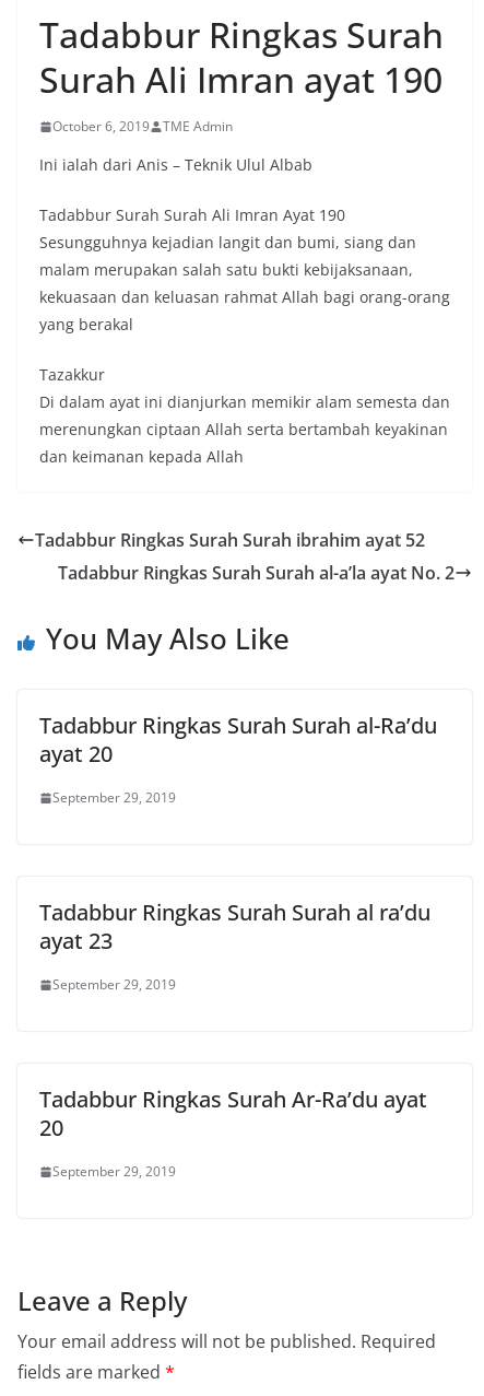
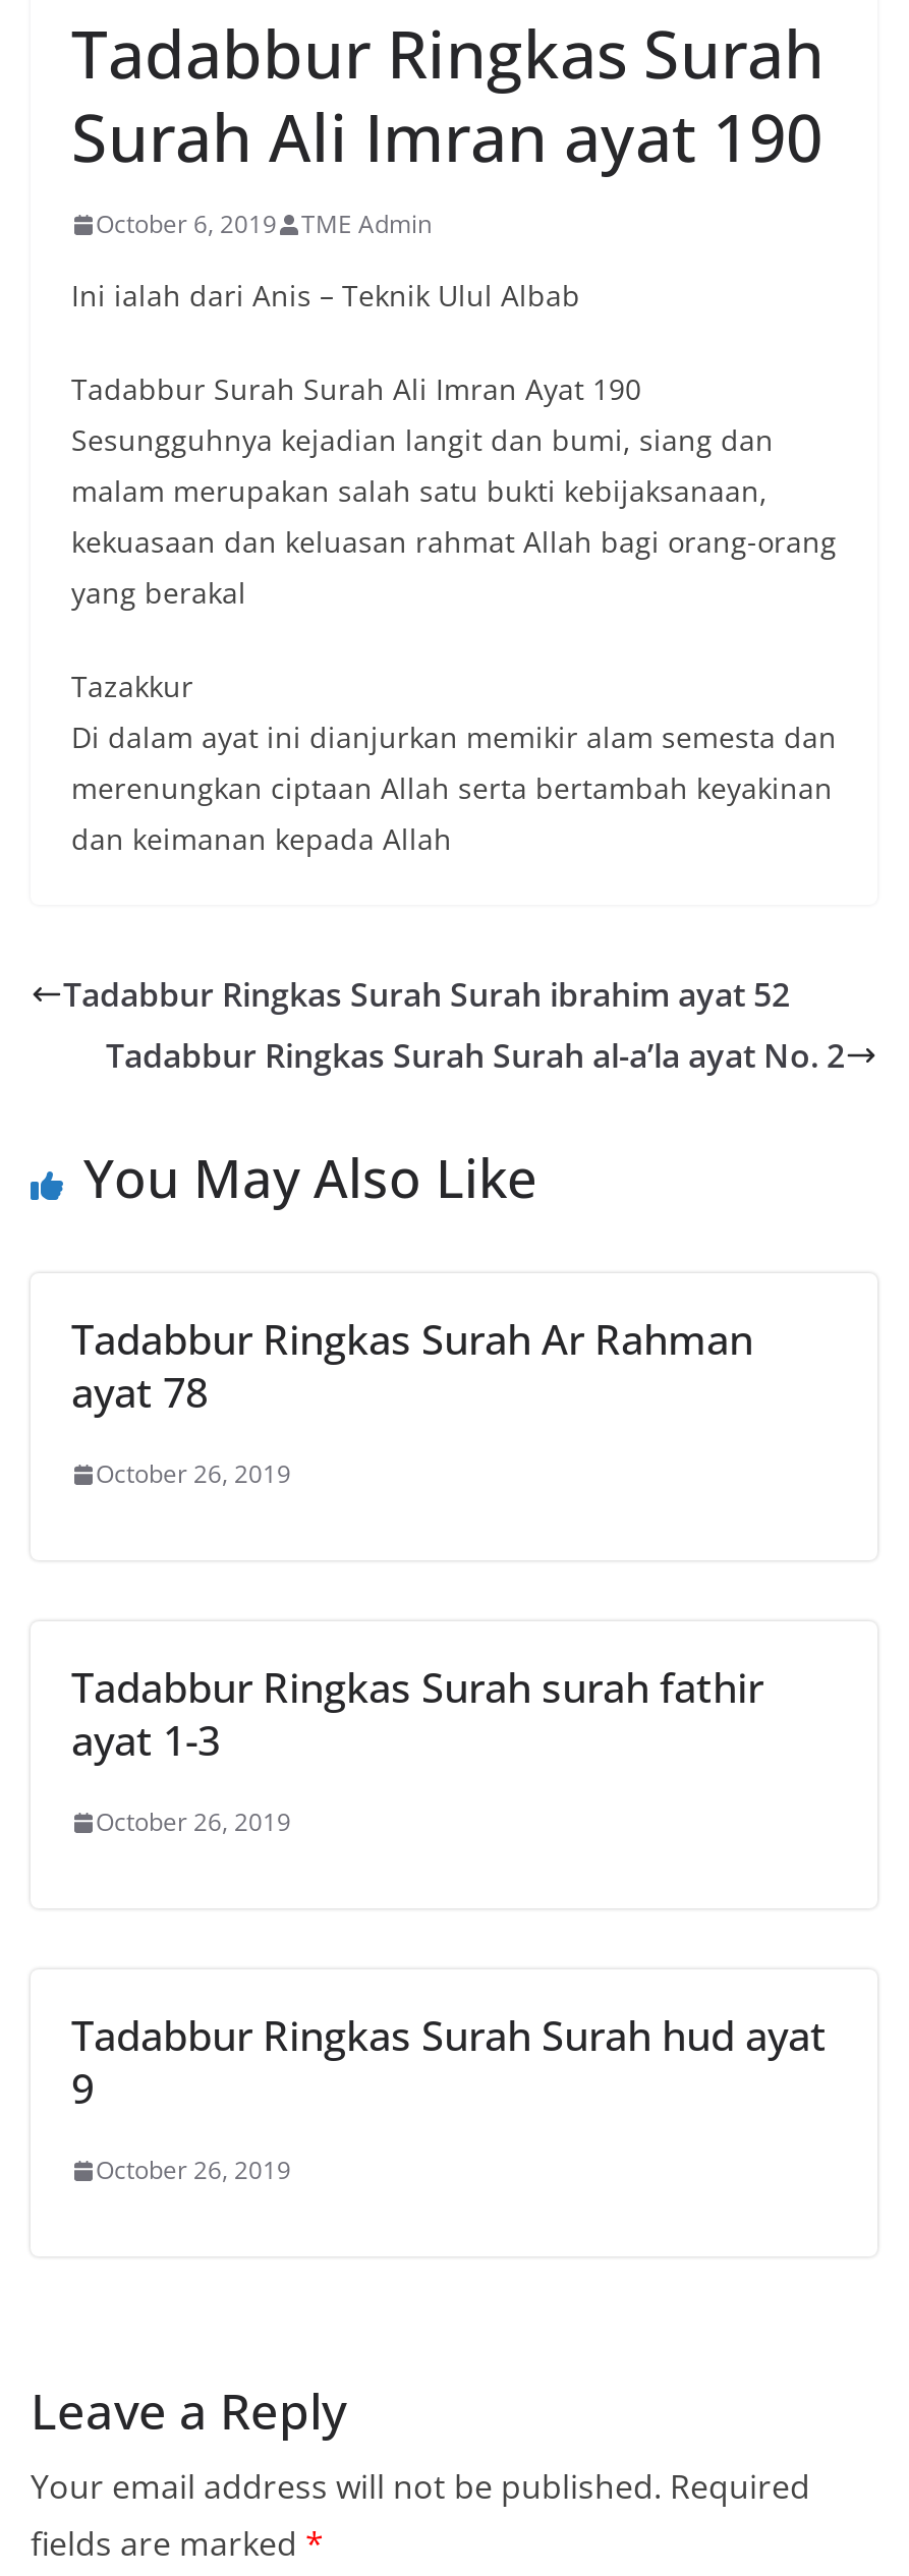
[39,711,437,769] Tadabbur Ringkas Surah Surah al-Ra’du | ayat 20 -> [71,1312,753,1420] Tadabbur Ringkas Surah Ar Rahman | ayat 78
[52,788,176,807] September 29, 2019 -> [96,1456,291,1491] October 26, 2019
[39,898,430,955] Tadabbur Ringkas Surah Surah al ra’du | ayat 23 -> [71,1660,763,1768] Tadabbur Ringkas Surah surah fathir | ayat 1-3
[52,975,176,994] September 29, 2019 -> [96,1805,291,1839] October 26, 2019
[39,1084,427,1142] Tadabbur Ringkas Surah Ar-Ra’du ayat | 20 -> [71,2008,827,2116] Tadabbur Ringkas Surah Surah hud ayat | 9
[52,1162,176,1181] September 29, 2019 -> [96,2153,291,2187] October 26, 2019

